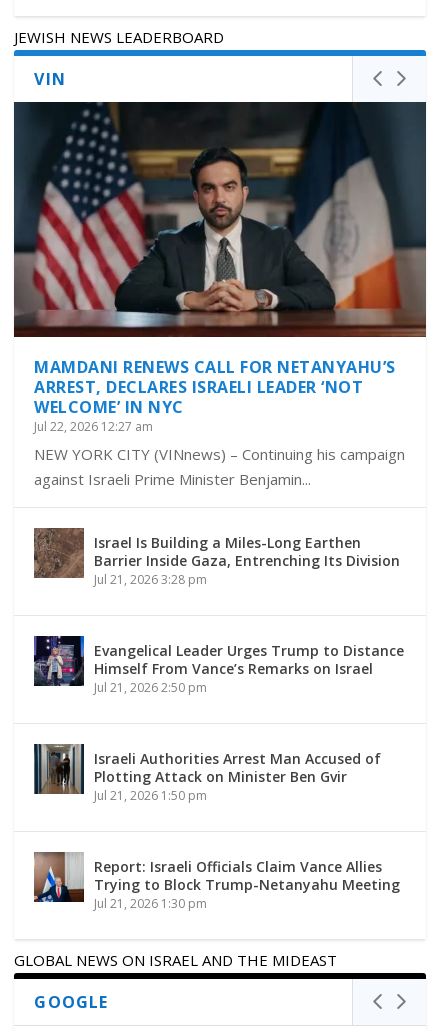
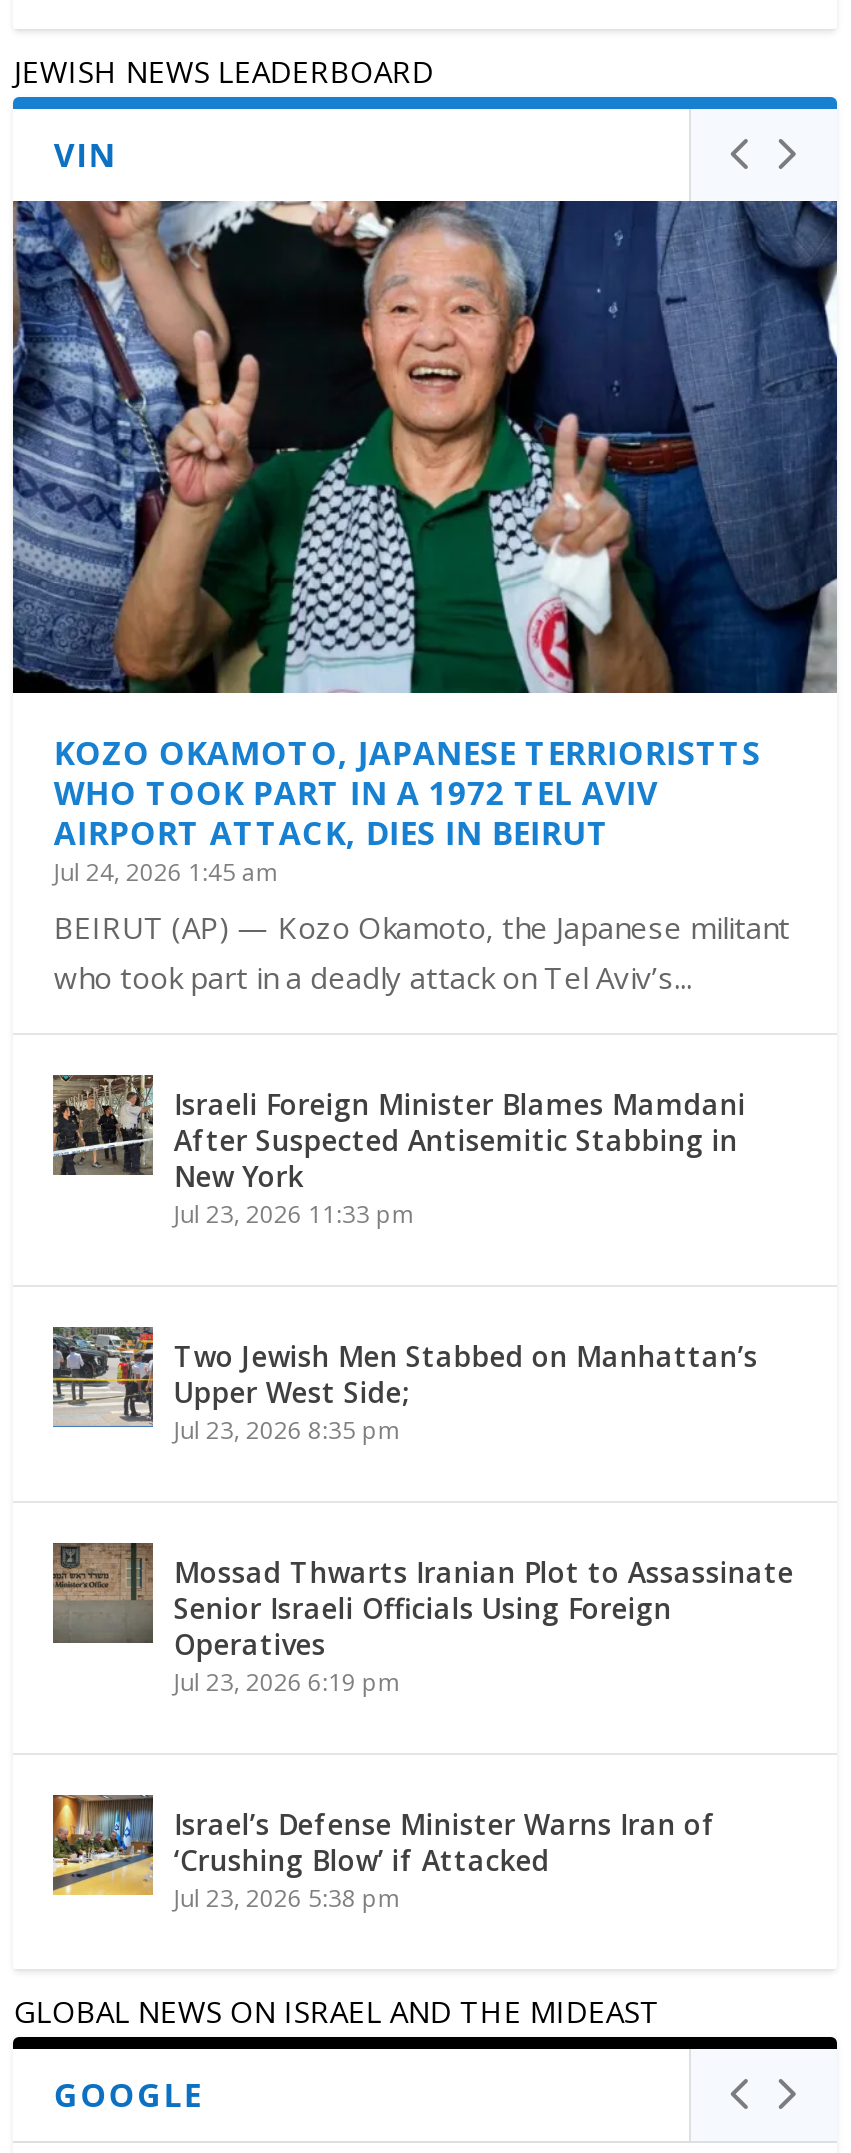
[14,101,426,489] [image] | MAMDANI RENEWS CALL FOR NETANYAHU’S | ARREST, DECLARES ISRAELI LEADER ‘NOT | WELCOME’ IN NYC | Jul 22, 2026 12:27 am | NEW YORK CITY (VINnews) – Continuing his campaign | against Israeli Prime Minister Benjamin... -> [11,199,837,997] [image] | KOZO OKAMOTO, JAPANESE TERRIORISTTS | WHO TOOK PART IN A 1972 TEL AVIV | AIRPORT ATTACK, DIES IN BEIRUT | Jul 24, 2026 1:45 am | BEIRUT (AP) — Kozo Okamoto, the Japanese militant | who took part in a deadly attack on Tel Aviv’s...
[34,527,400,588] [image] | Israel Is Building a Miles-Long Earthen | Barrier Inside Gaza, Entrenching Its Division | Jul 21, 2026 3:28 pm -> [53,1085,746,1231] [image] | Israeli Foreign Minister Blames Mamdani | After Suspected Antisemitic Stabbing in | New York | Jul 23, 2026 11:33 pm
[33,635,404,696] [image] | Evangelical Leader Urges Trump to Distance | Himself From Vance’s Remarks on Israel | Jul 21, 2026 2:50 pm -> [51,1325,758,1447] [image] | Two Jewish Men Stabbed on Manhattan’s | Upper West Side; | Jul 23, 2026 8:35 pm
[33,743,381,804] [image] | Israeli Authorities Arrest Man Accused of | Plotting Attack on Minister Ben Gvir | Jul 21, 2026 1:50 pm -> [51,1541,794,1699] [image] | Mossad Thwarts Iranian Plot to Assassinate | Senior Israeli Officials Using Foreign | Operatives | Jul 23, 2026 6:19 pm
[34,852,400,912] [image] | Report: Israeli Officials Claim Vance Allies | Trying to Block Trump-Netanyahu Meeting | Jul 21, 2026 1:30 pm -> [53,1795,716,1915] [image] | Israel’s Defense Minister Warns Iran of | ‘Crushing Blow’ if Attacked | Jul 23, 2026 5:38 pm

